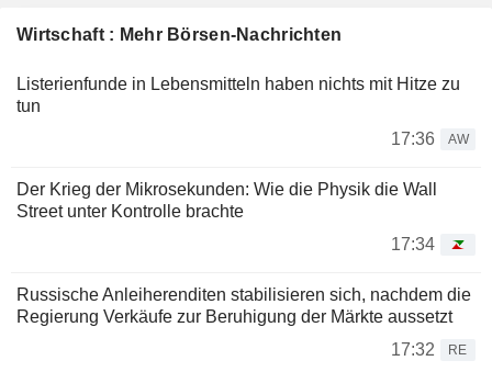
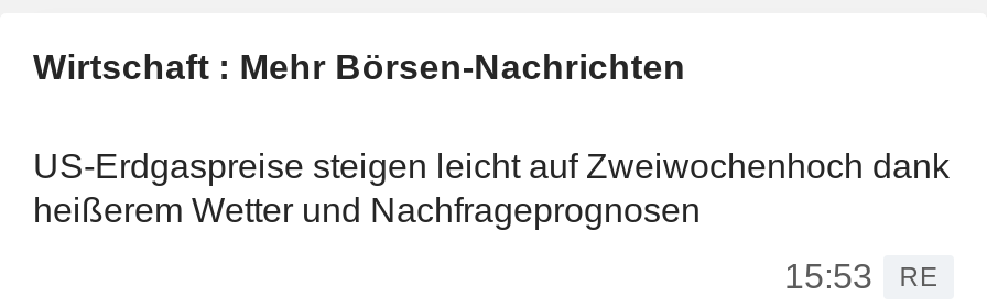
[16,75,471,359] Listerienfunde in Lebensmitteln haben nichts mit Hitze zu | tun | 17:36 | AW | Der Krieg der Mikrosekunden: Wie die Physik die Wall | Street unter Kontrolle brachte | 17:34 | Russische Anleiherenditen stabilisieren sich, nachdem die | Regierung Verkäufe zur Beruhigung der Märkte aussetzt | 17:32 -> [33,148,950,295] US-Erdgaspreise steigen leicht auf Zweiwochenhoch dank | heißerem Wetter und Nachfrageprognosen | 15:53

